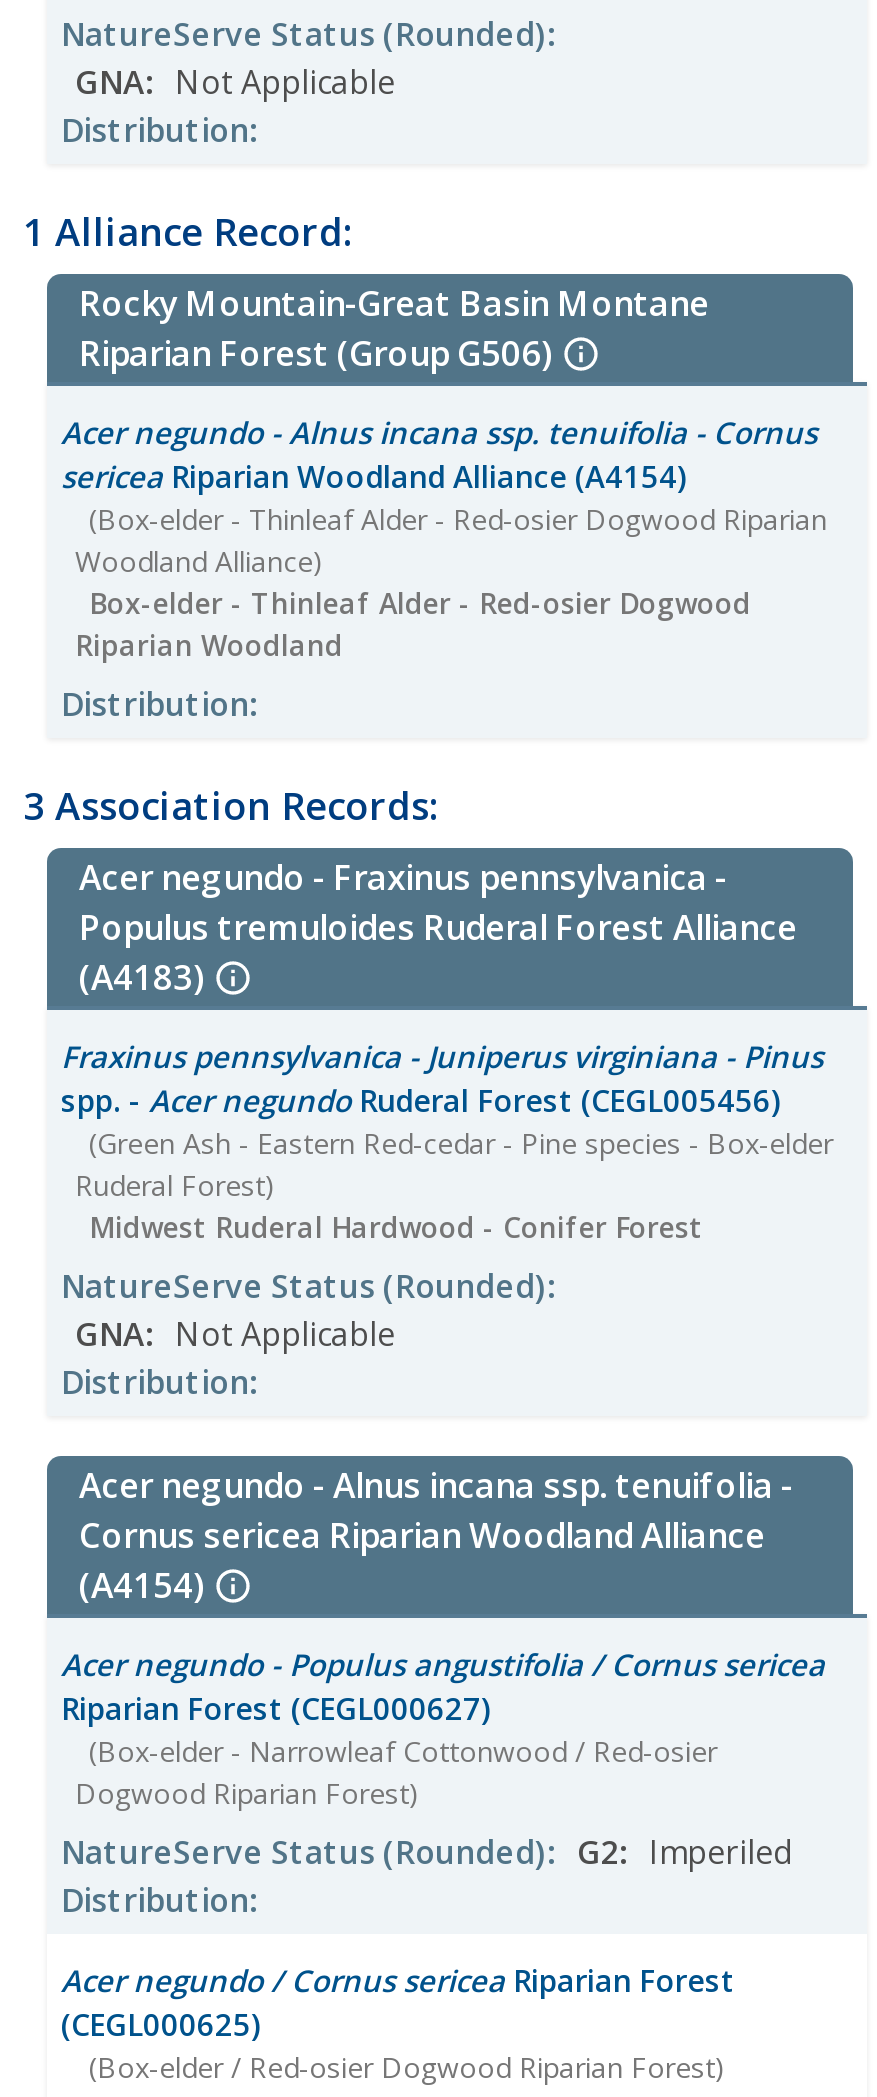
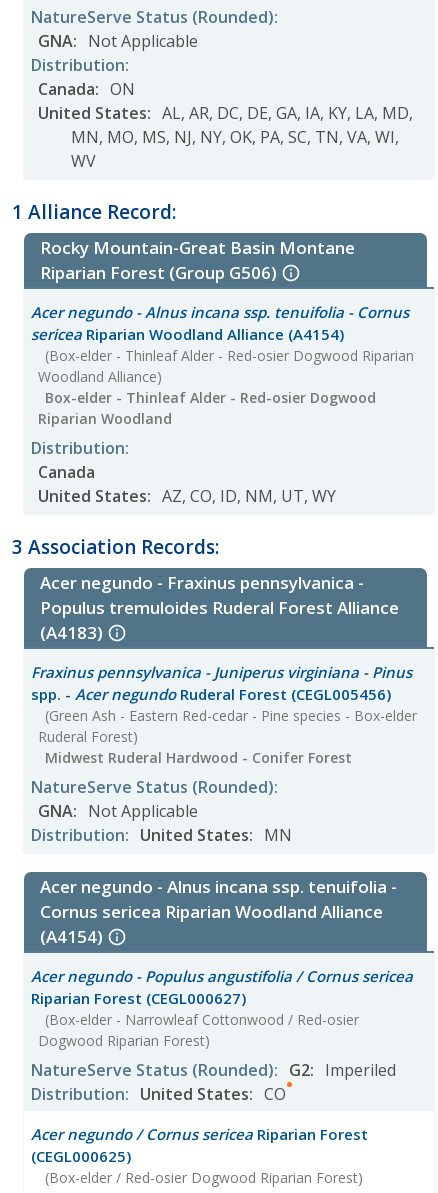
none -> [38,78,413,172] Canada: ON | United States: AL, AR, DC, DE, GA, IA, KY, LA, MD, | MN, MO, MS, NJ, NY, OK, PA, SC, TN, VA, WI, | WV
none -> [38,461,336,507] Canada | United States: AZ, CO, ID, NM, UT, WY
[61,1360,265,1404] Distribution: -> [31,824,292,846] Distribution: United States: MN
[61,1878,265,1922] Distribution: -> [31,1083,286,1105] Distribution: United States: CO

